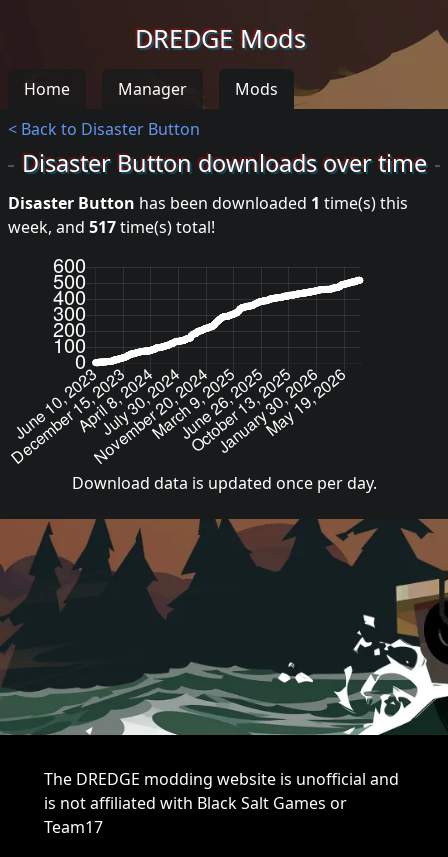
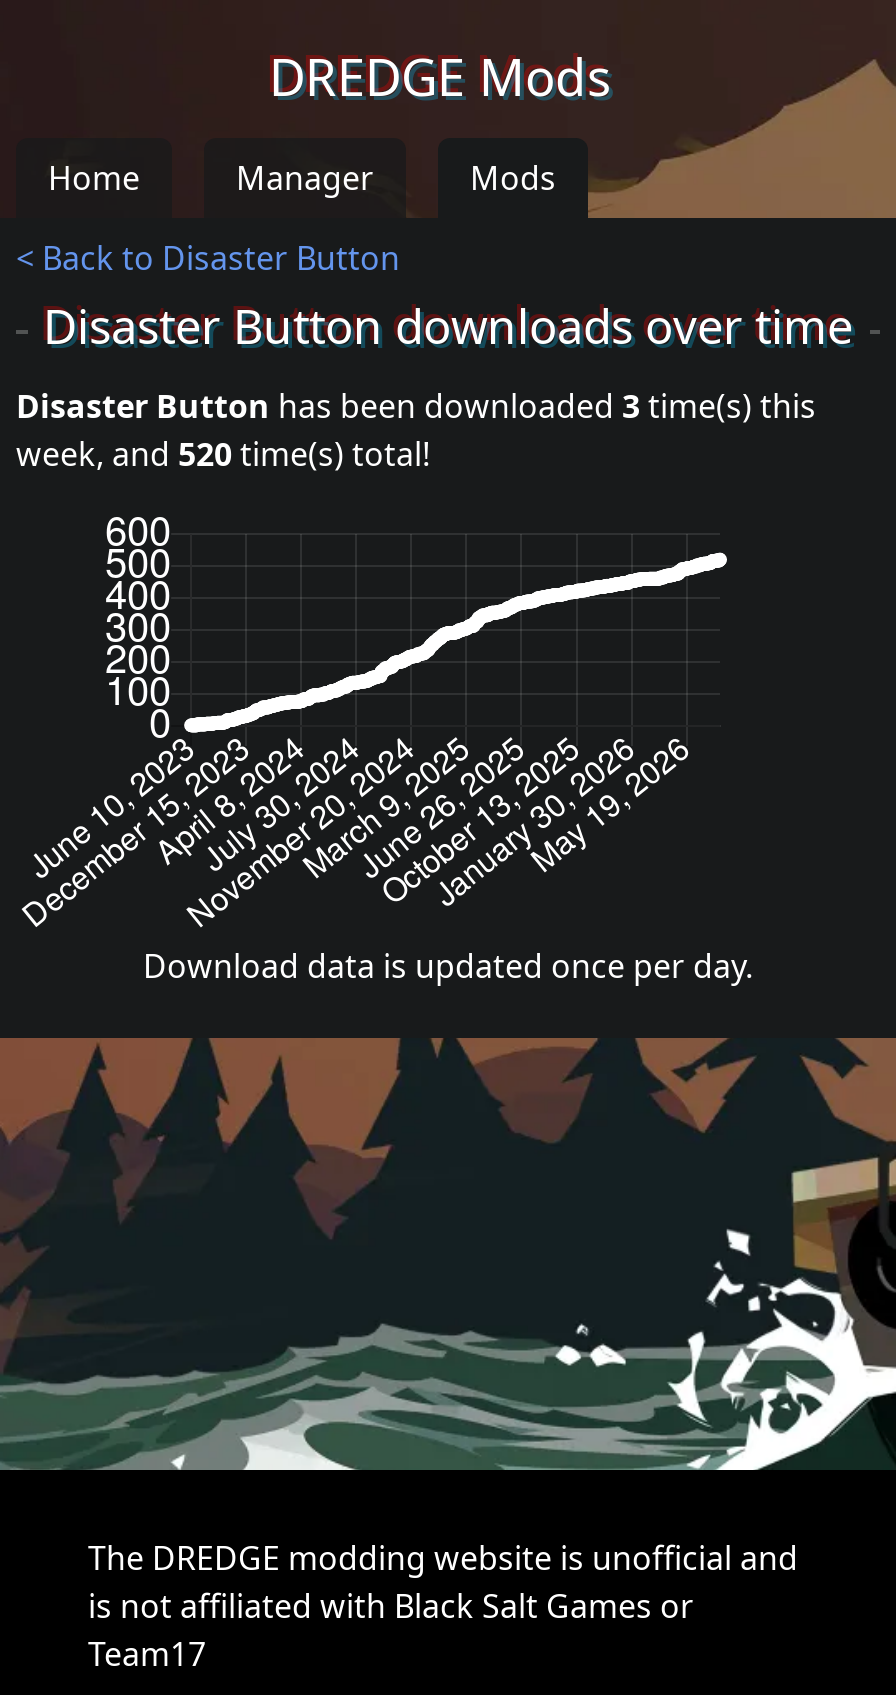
[8,192,408,214] Disaster Button has been downloaded 1 time(s) this -> [16,384,816,428] Disaster Button has been downloaded 3 time(s) this
[8,216,215,238] week, and 517 time(s) total! -> [16,432,430,476] week, and 520 time(s) total!

